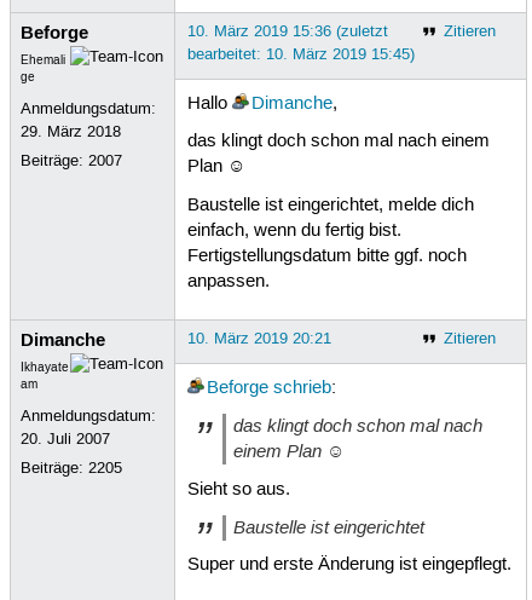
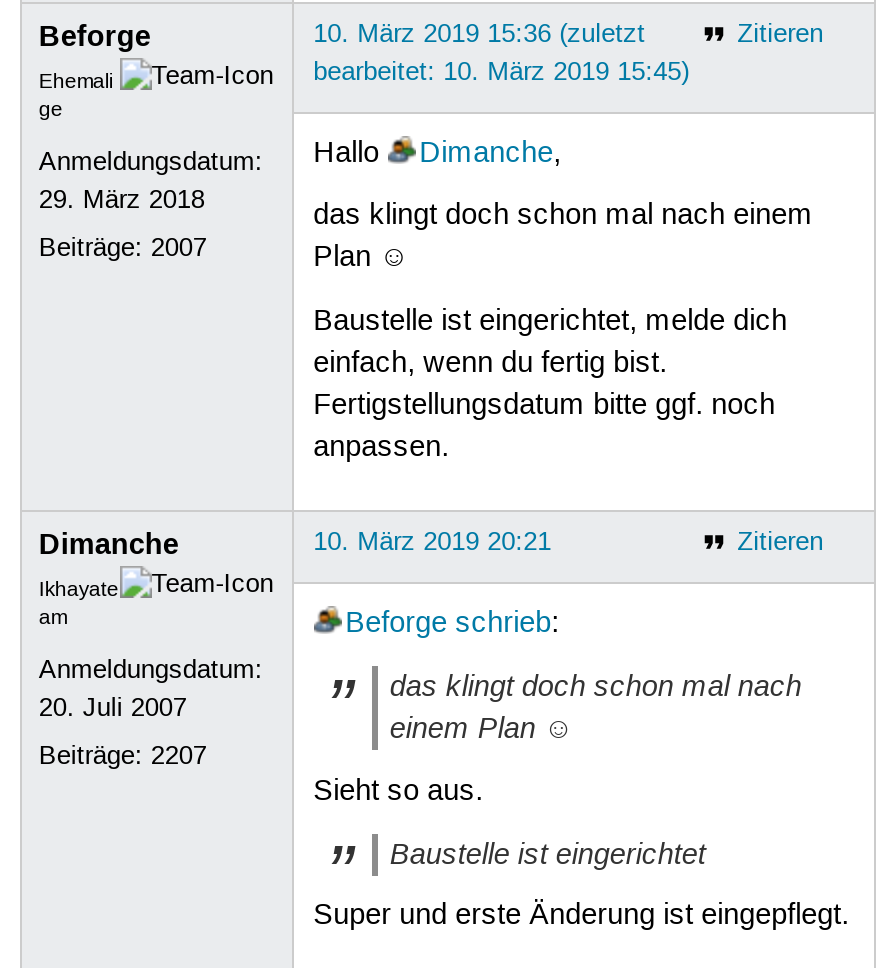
[21,458,123,478] Beiträge: 2205 -> [39,740,207,772] Beiträge: 2207

